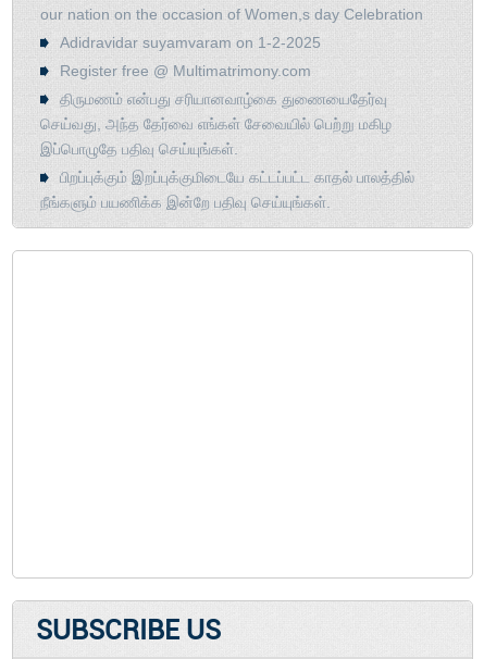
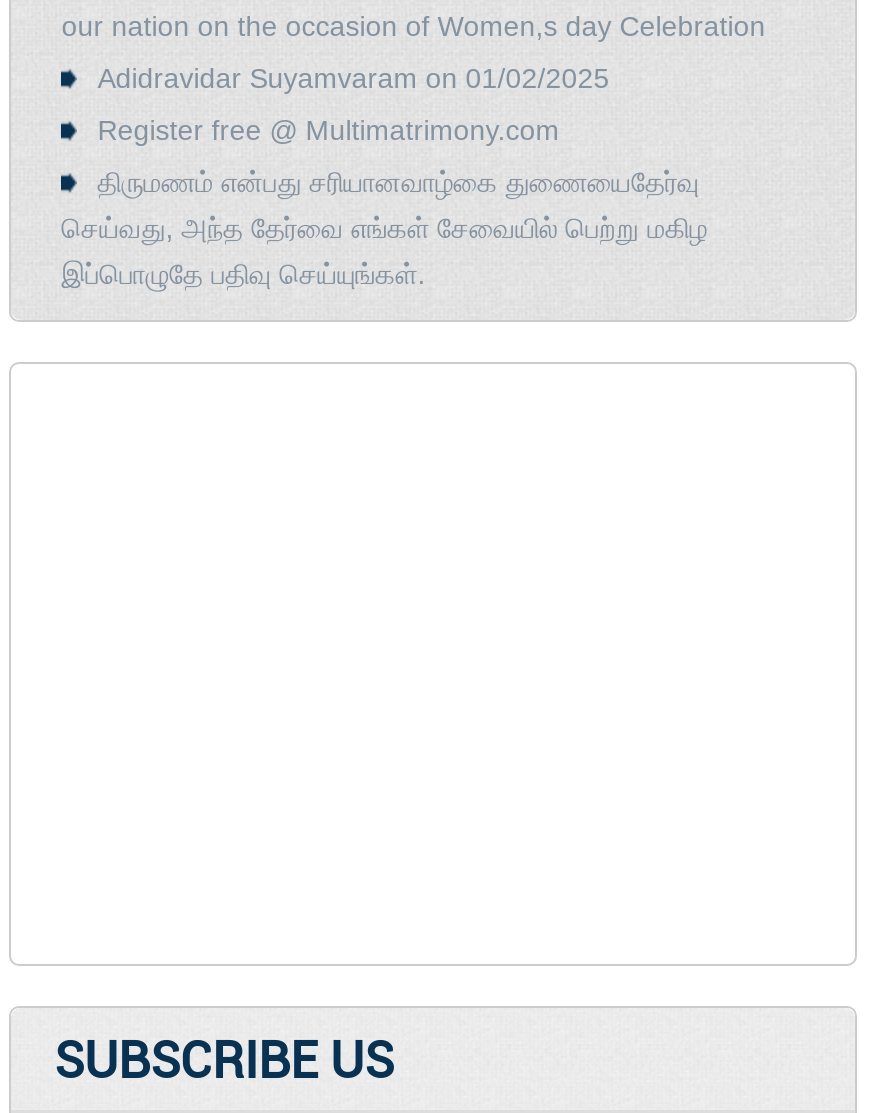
[60,34,321,51] Adidravidar suyamvaram on 1-2-2025 -> [98,62,610,94] Adidravidar Suyamvaram on 01/02/2025
[41,168,415,211] பிறப்புக்கும் இறப்புக்குமிடையே கட்டப்பட்ட காதல் பாலத்தில் | நீங்களும் பயணிக்க இன்றே பதிவு செய்யுங்கள். -> none

